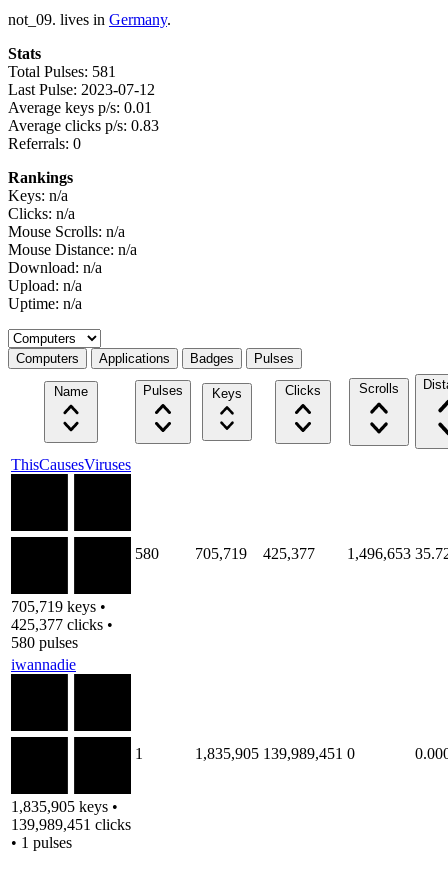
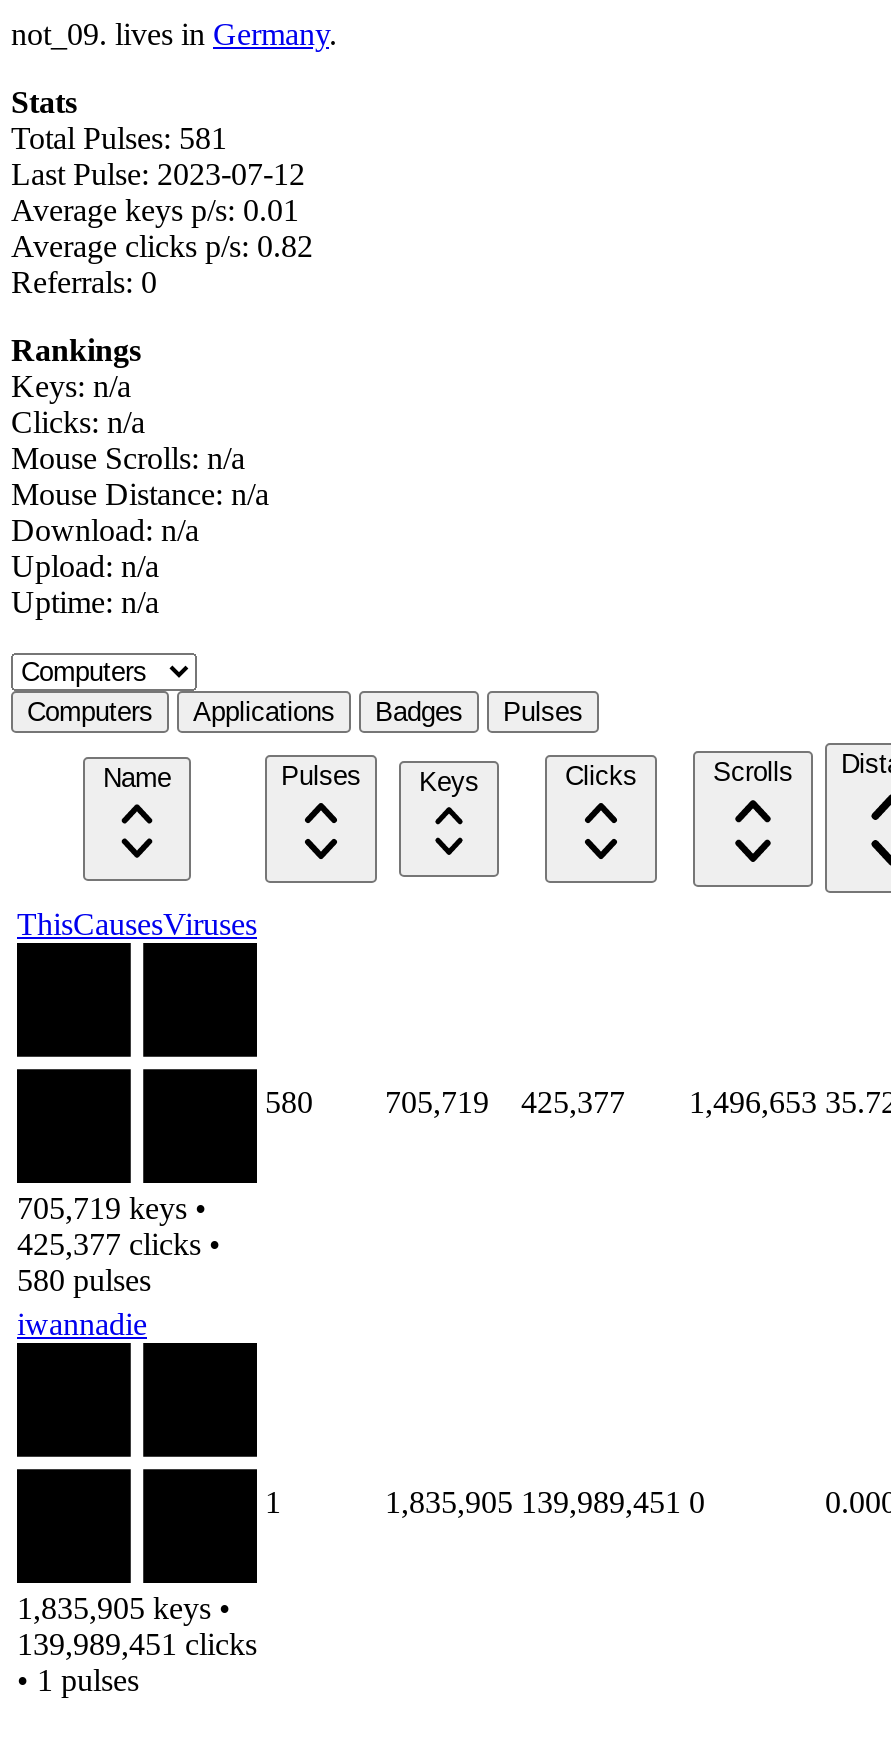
[8,117,159,134] Average clicks p/s: 0.83 -> [11,229,313,263] Average clicks p/s: 0.82

